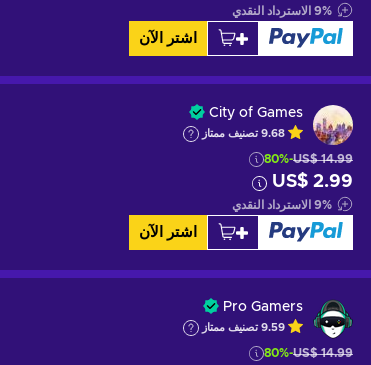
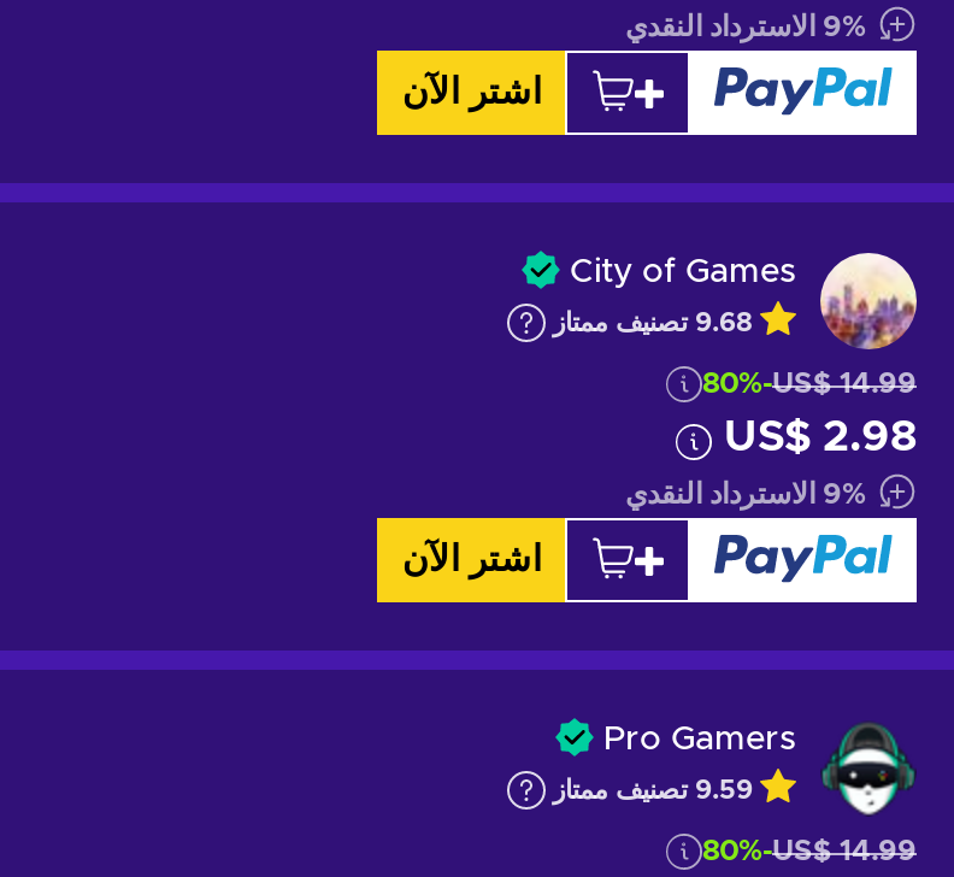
[272,173,353,191] US$ 2.99 -> [724,416,917,459] US$ 2.98

